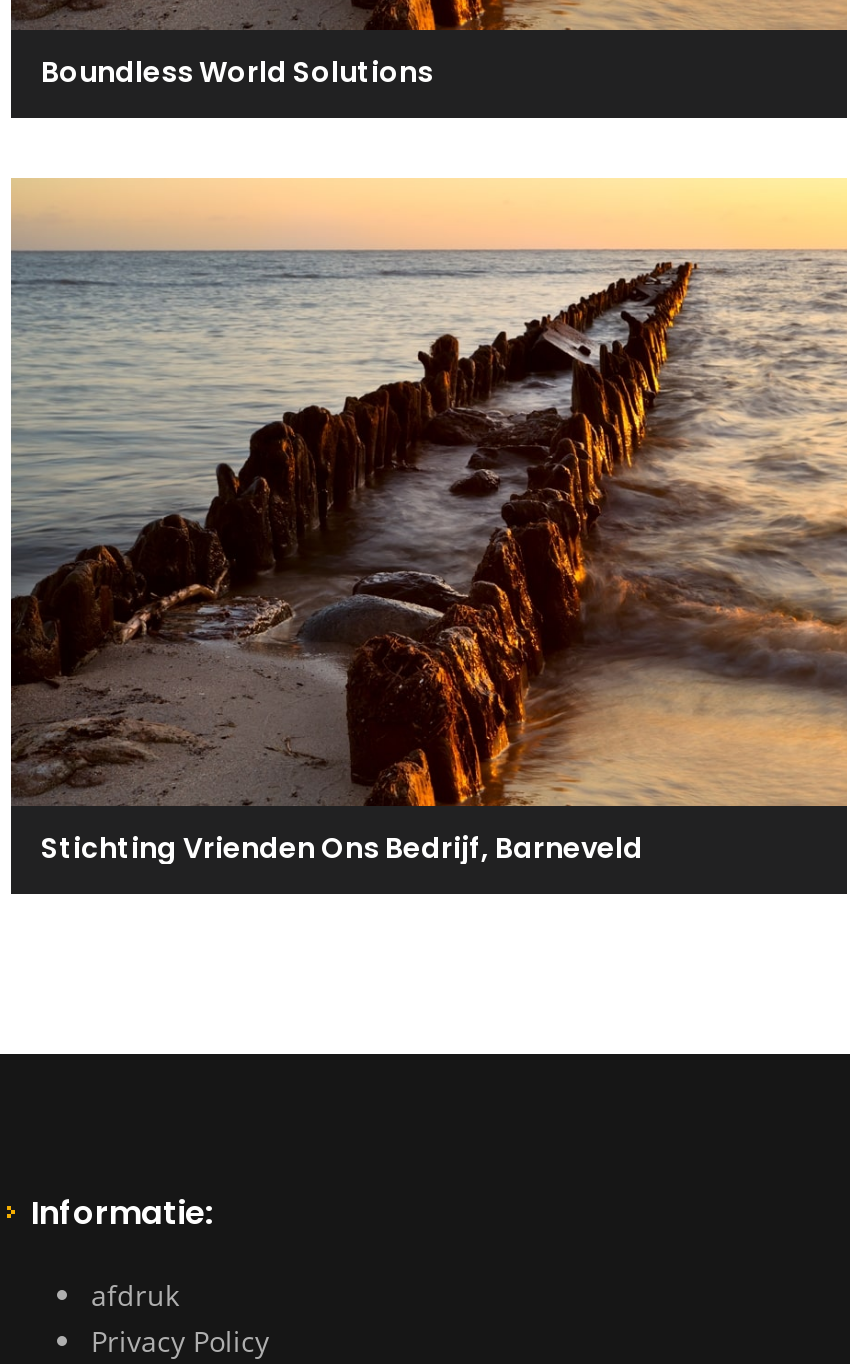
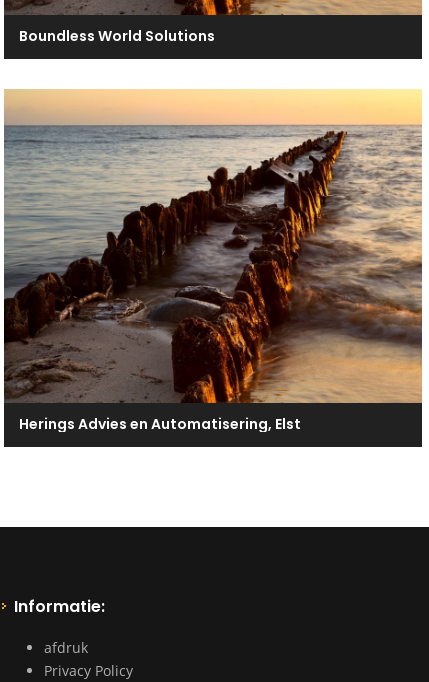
[41,828,643,868] Stichting Vrienden Ons Bedrijf, Barneveld -> [19,414,301,434] Herings Advies en Automatisering, Elst

